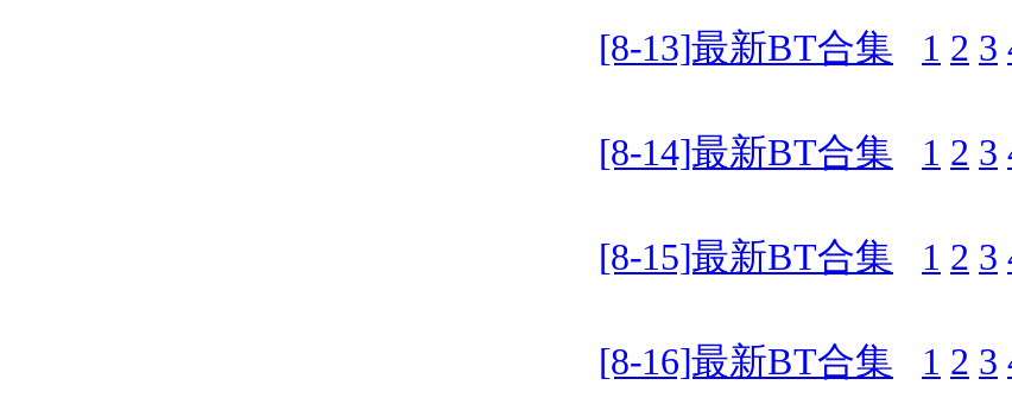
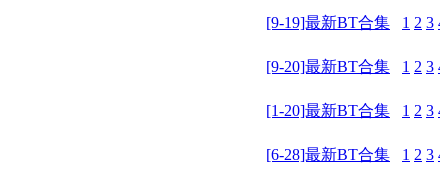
[599,27,893,68] [8-13]最新BT合集 -> [266,14,390,31] [9-19]最新BT合集
[599,132,893,172] [8-14]最新BT合集 -> [266,58,390,75] [9-20]最新BT合集
[599,236,893,277] [8-15]最新BT合集 -> [266,102,390,119] [1-20]最新BT合集
[599,341,893,381] [8-16]最新BT合集 -> [266,146,390,163] [6-28]最新BT合集

